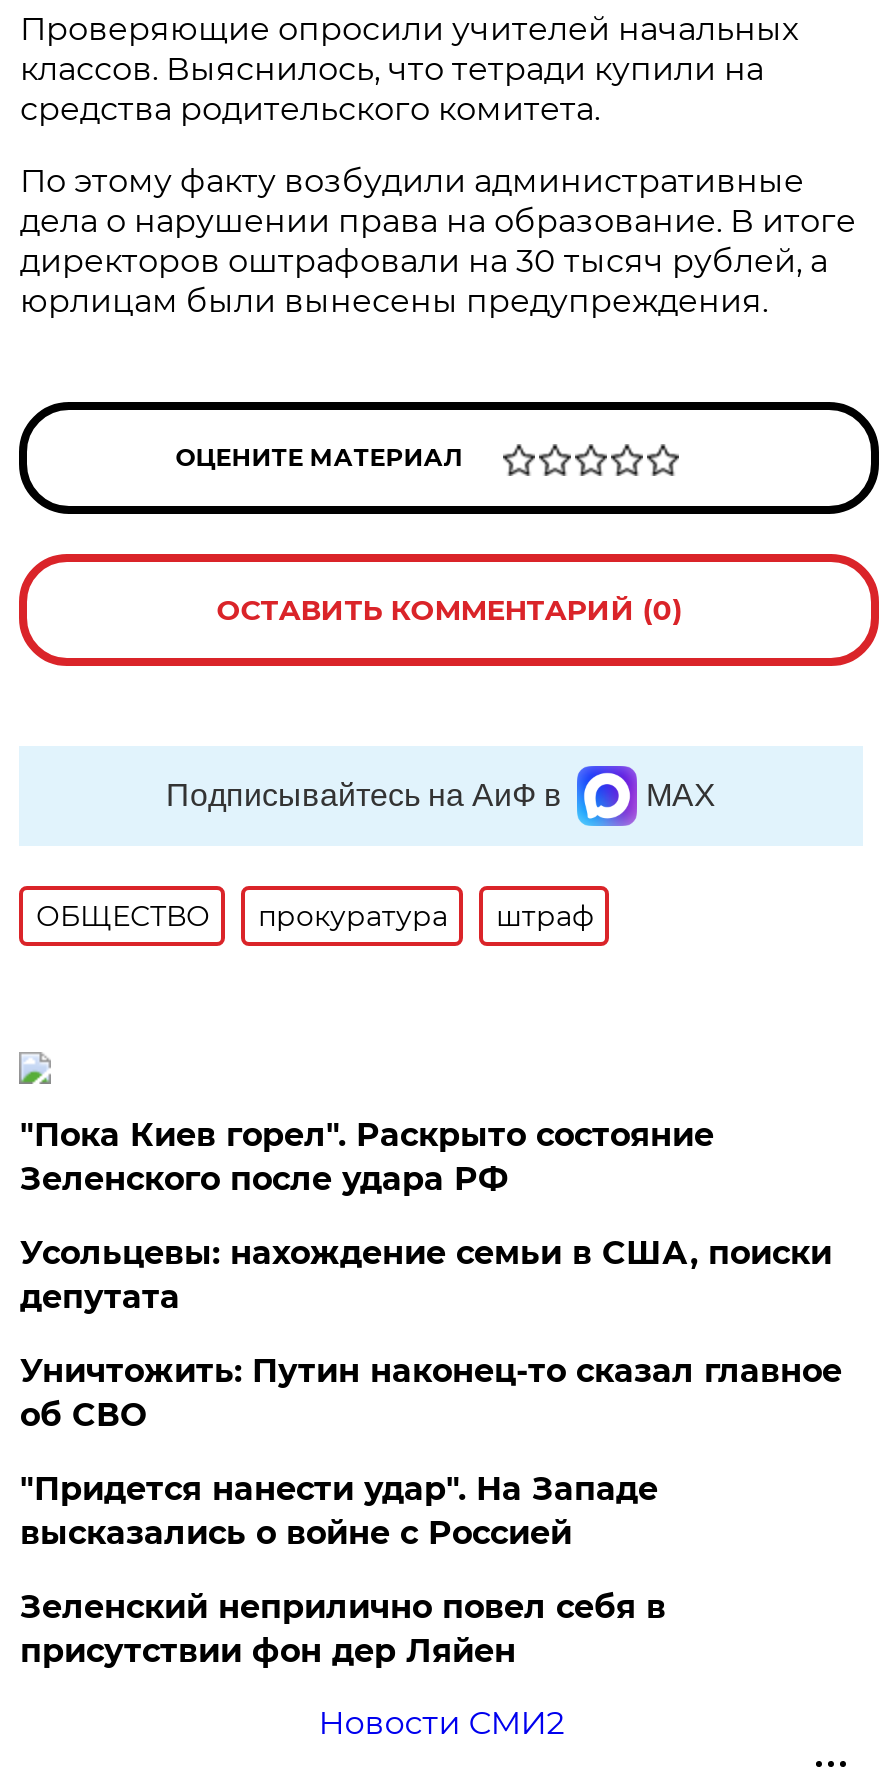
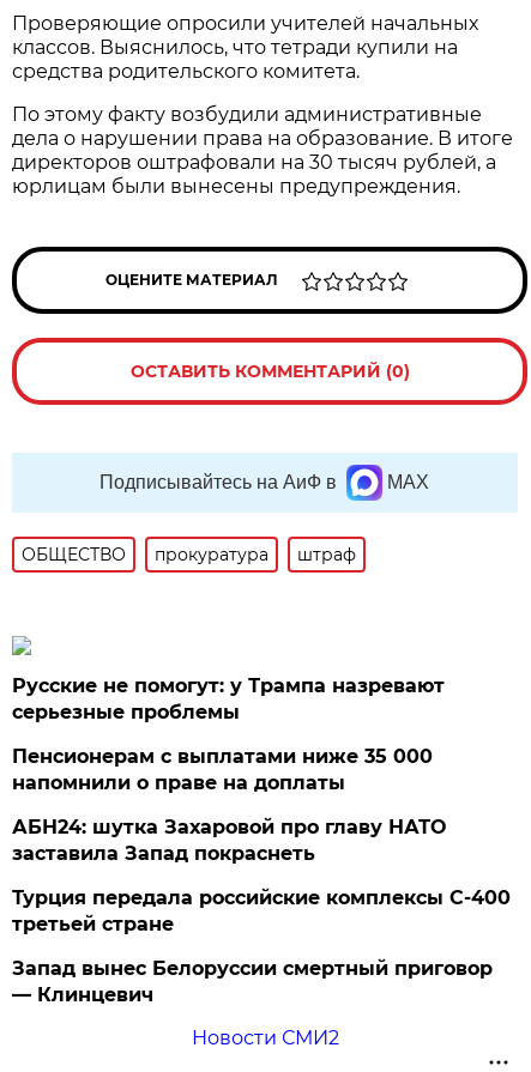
[20,1116,714,1198] "Пока Киев горел". Раскрыто состояние | Зеленского после удара РФ -> [12,674,445,723] Русские не помогут: у Трампа назревают | серьезные проблемы
[20,1234,832,1316] Усольцевы: нахождение семьи в США, поиски | депутата -> [12,745,433,794] Пенсионерам с выплатами ниже 35 000 | напомнили о праве на доплаты
[20,1352,842,1434] Уничтожить: Путин наконец-то сказал главное | об СВО -> [12,816,446,865] АБН24: шутка Захаровой про главу НАТО | заставила Запад покраснеть
[20,1470,658,1552] "Придется нанести удар". На Западе | высказались о войне с Россией -> [12,886,511,935] Турция передала российские комплексы С-400 | третьей стране
[20,1588,666,1670] Зеленский неприлично повел cебя в | присутствии фон дер Ляйен -> [12,957,493,1006] Запад вынес Белоруссии смертный приговор | — Клинцевич

